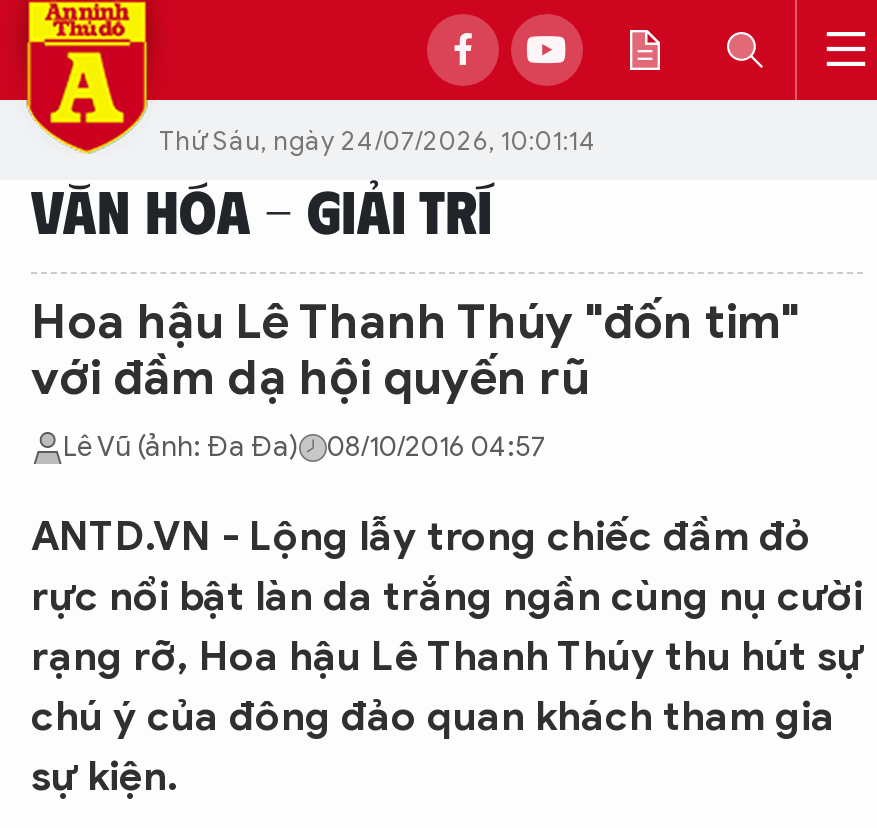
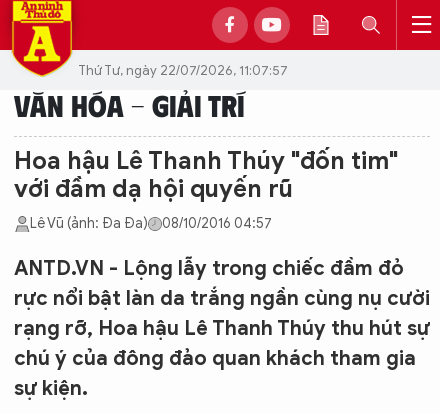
[159,123,597,157] Thứ Sáu, ngày 24/07/2026, 10:01:14 -> [78,61,288,78] Thứ Tư, ngày 22/07/2026, 11:07:57

